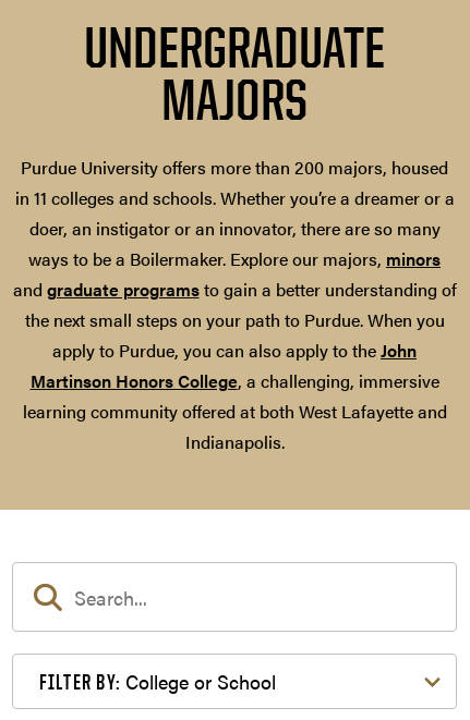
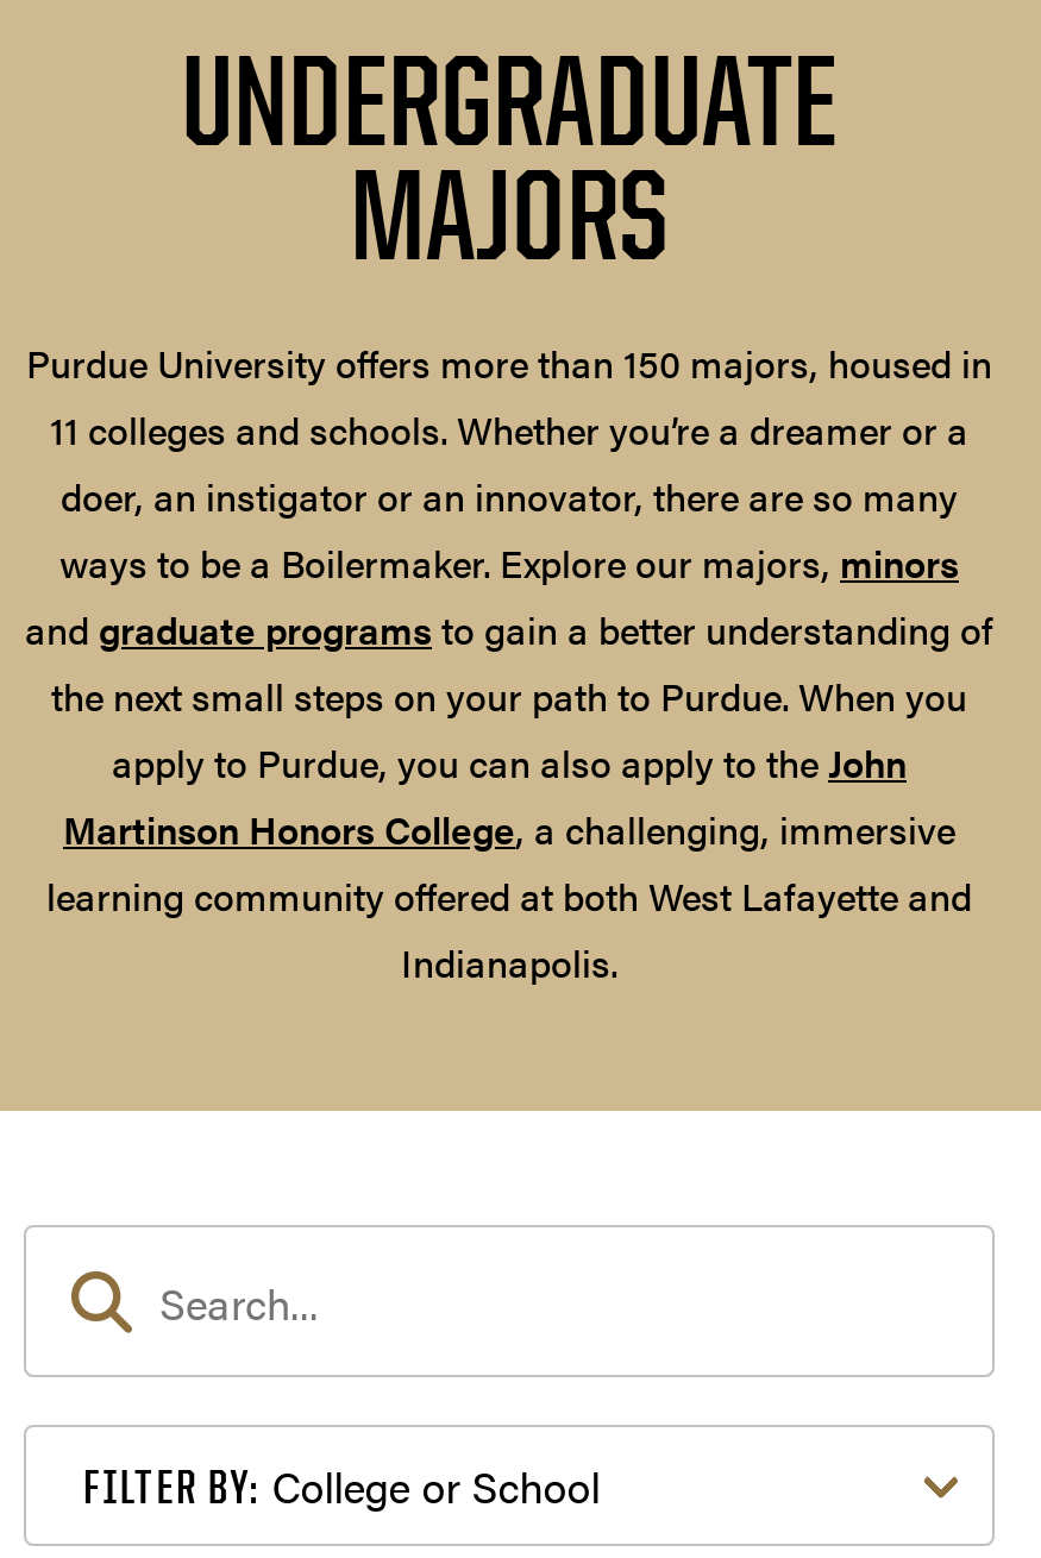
[15,155,454,210] Purdue University offers more than 200 majors, housed | in 11 colleges and schools. Whether you’re a dreamer or a -> [26,336,992,457] Purdue University offers more than 150 majors, housed in | 11 colleges and schools. Whether you’re a dreamer or a

